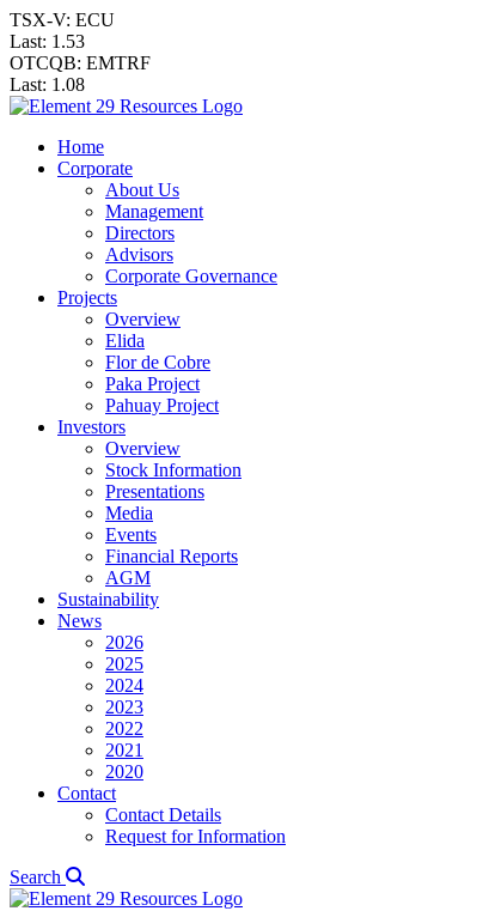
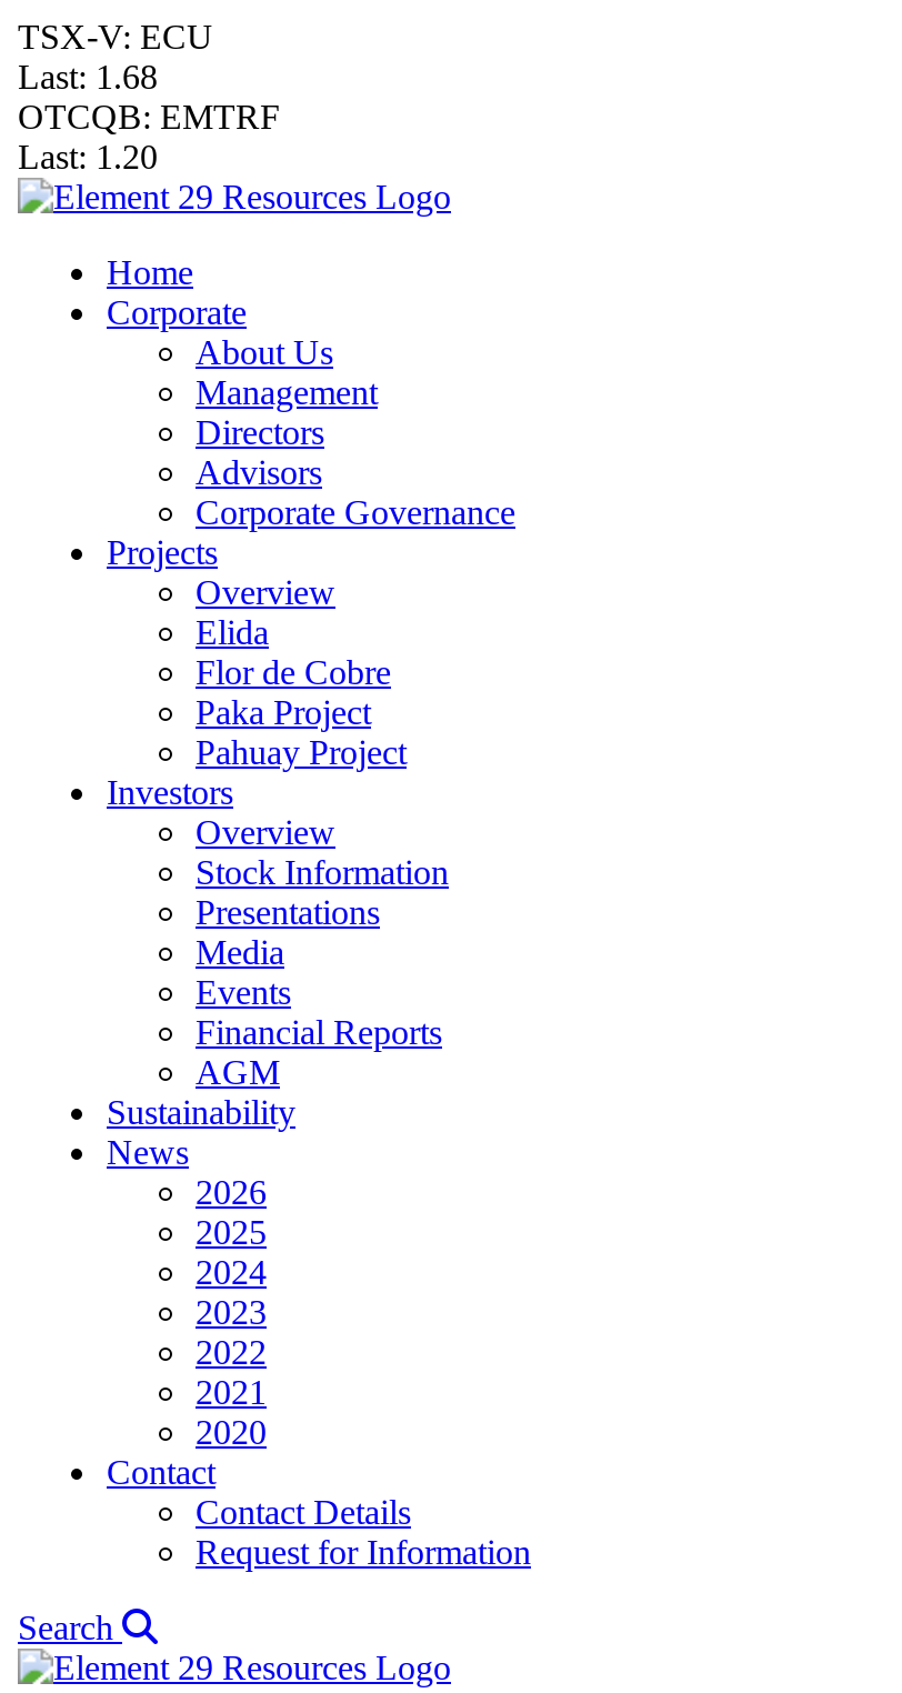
[10,31,85,51] Last: 1.53 -> [18,58,158,96] Last: 1.68
[10,74,85,95] Last: 1.08 -> [18,138,158,176] Last: 1.20

